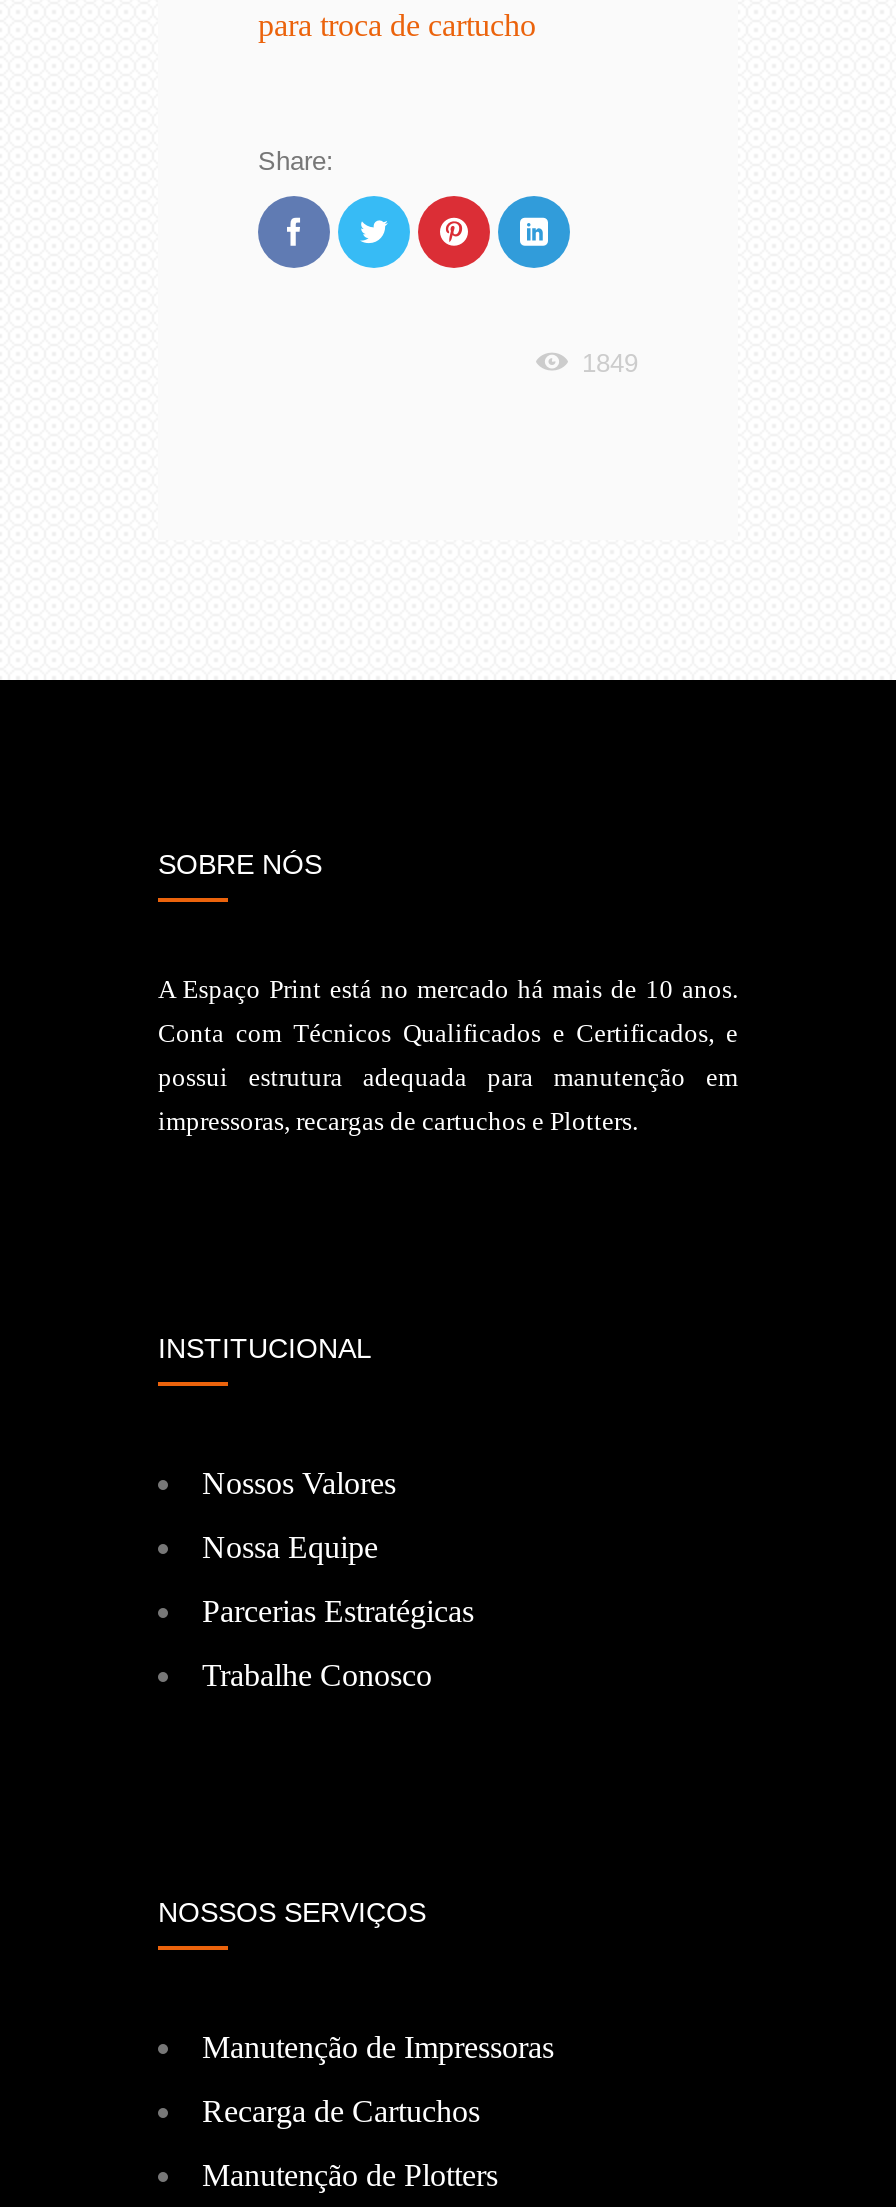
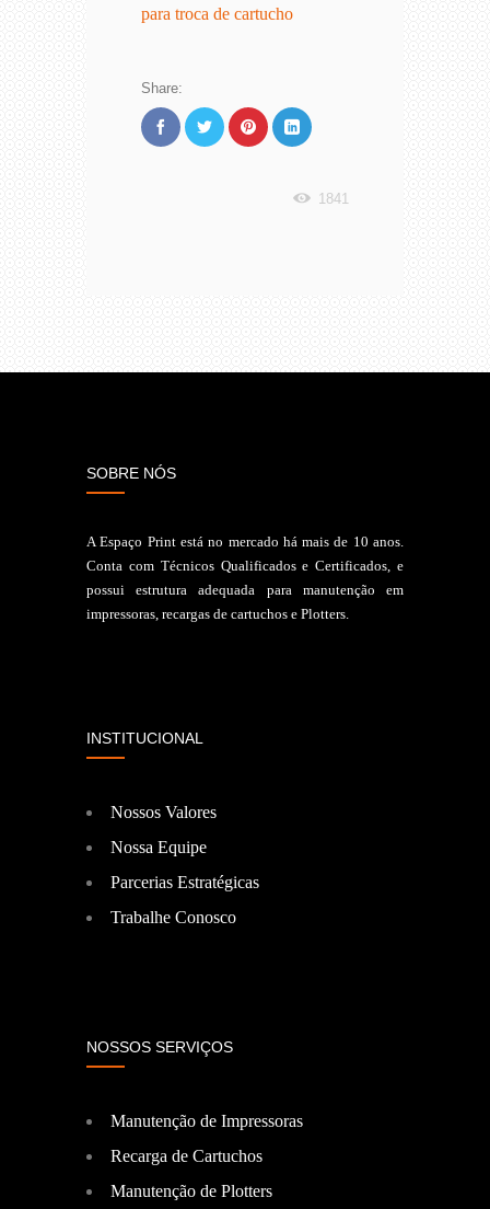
[574,347,638,377] 1849 -> [314,190,349,207] 1841

